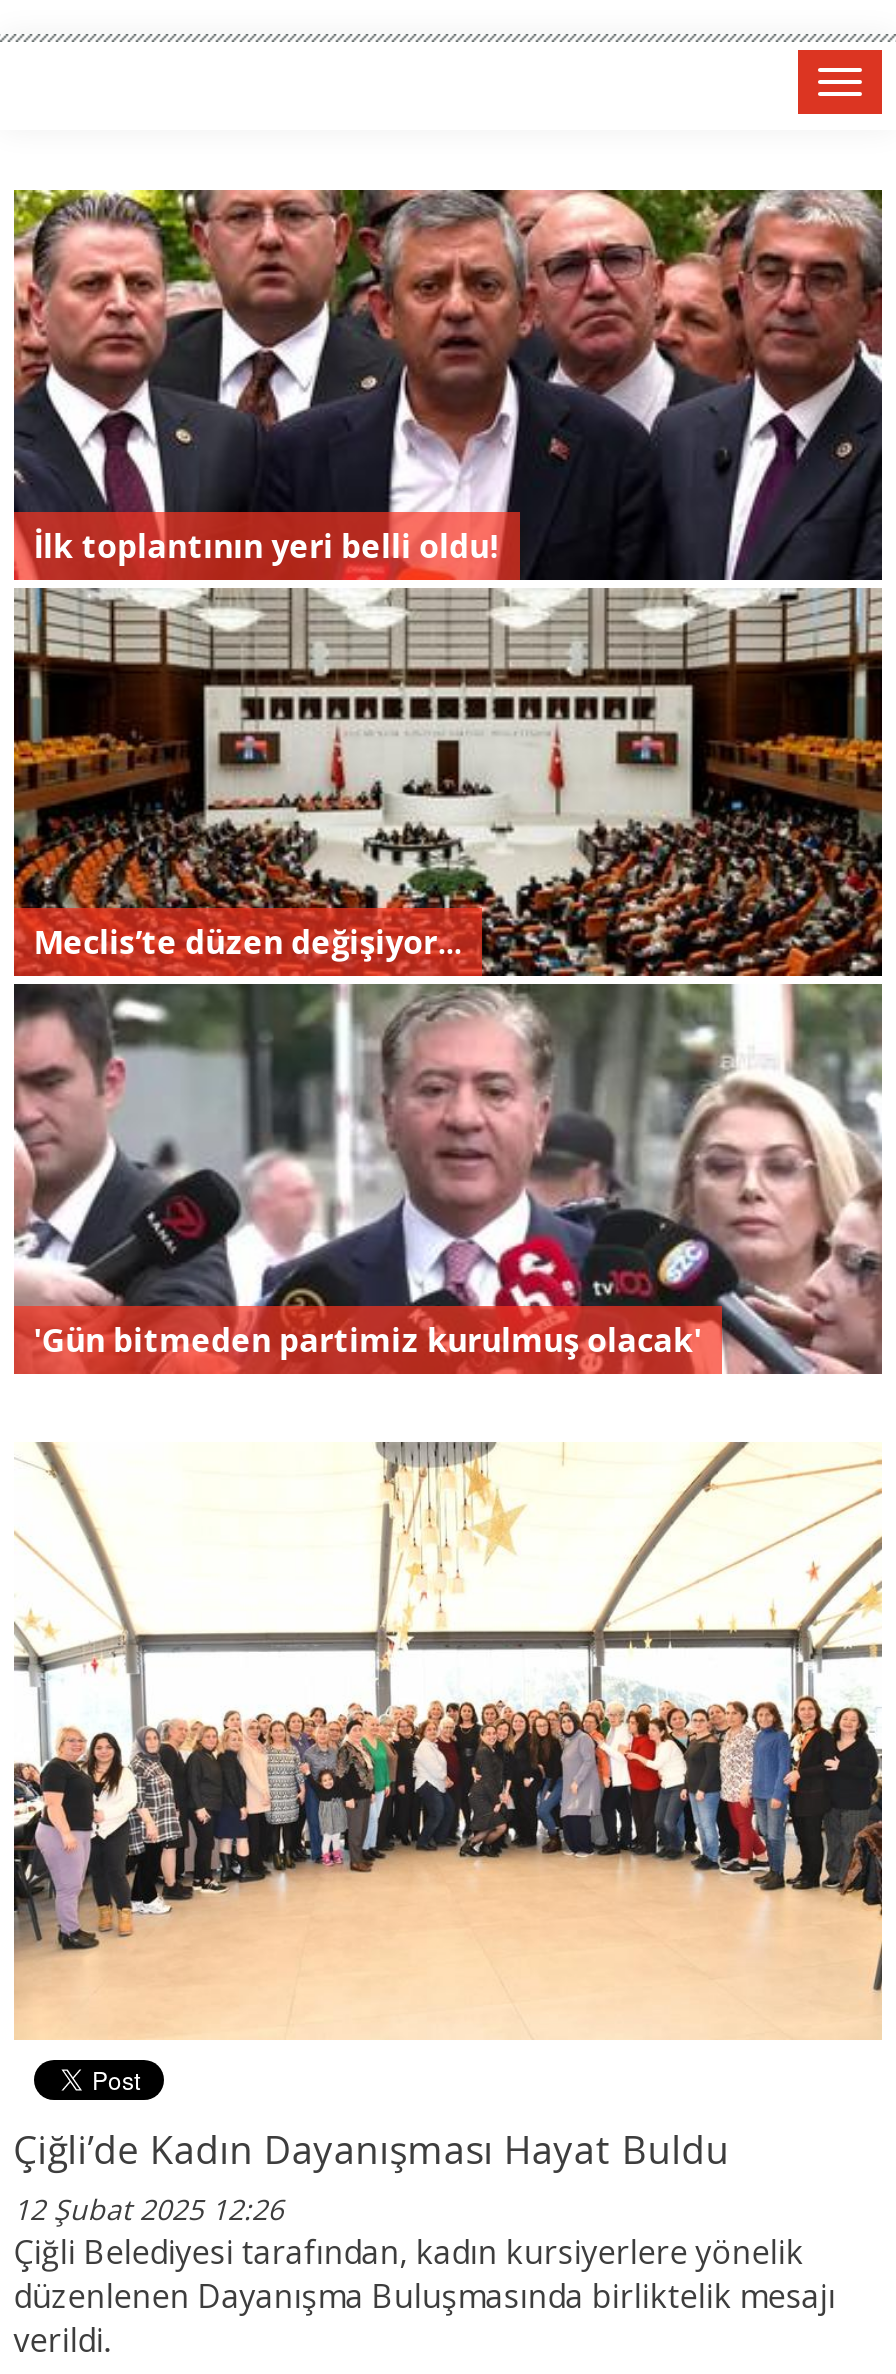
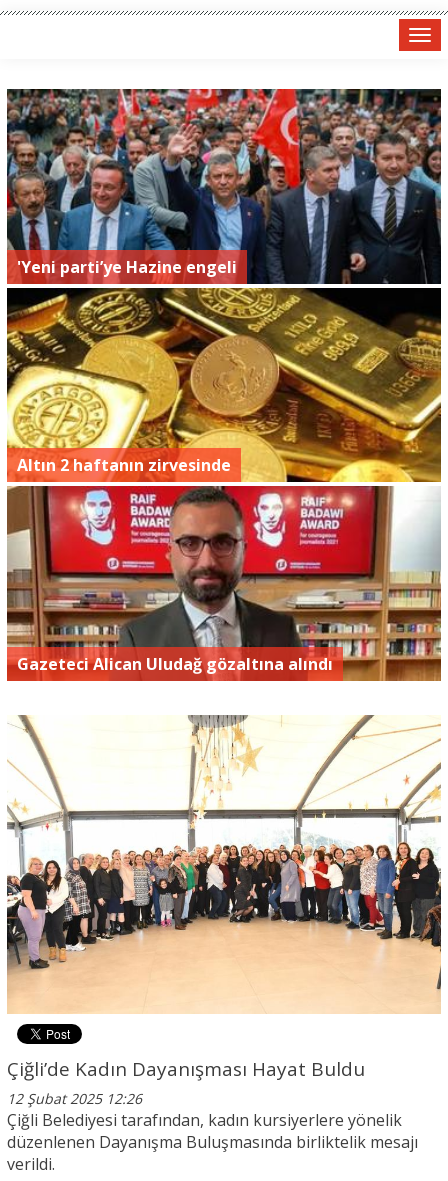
[12,188,884,1374] [image] | İlk toplantının yeri belli oldu! -> [6,88,442,681] [image] | 'Yeni parti’ye Hazine engeli
[33,921,461,965] Meclis’te düzen değişiyor... -> [17,454,231,476] Altın 2 haftanın zirvesinde
[33,1318,701,1362] 'Gün bitmeden partimiz kurulmuş olacak' -> [17,653,333,675] Gazeteci Alican Uludağ gözaltına alındı

